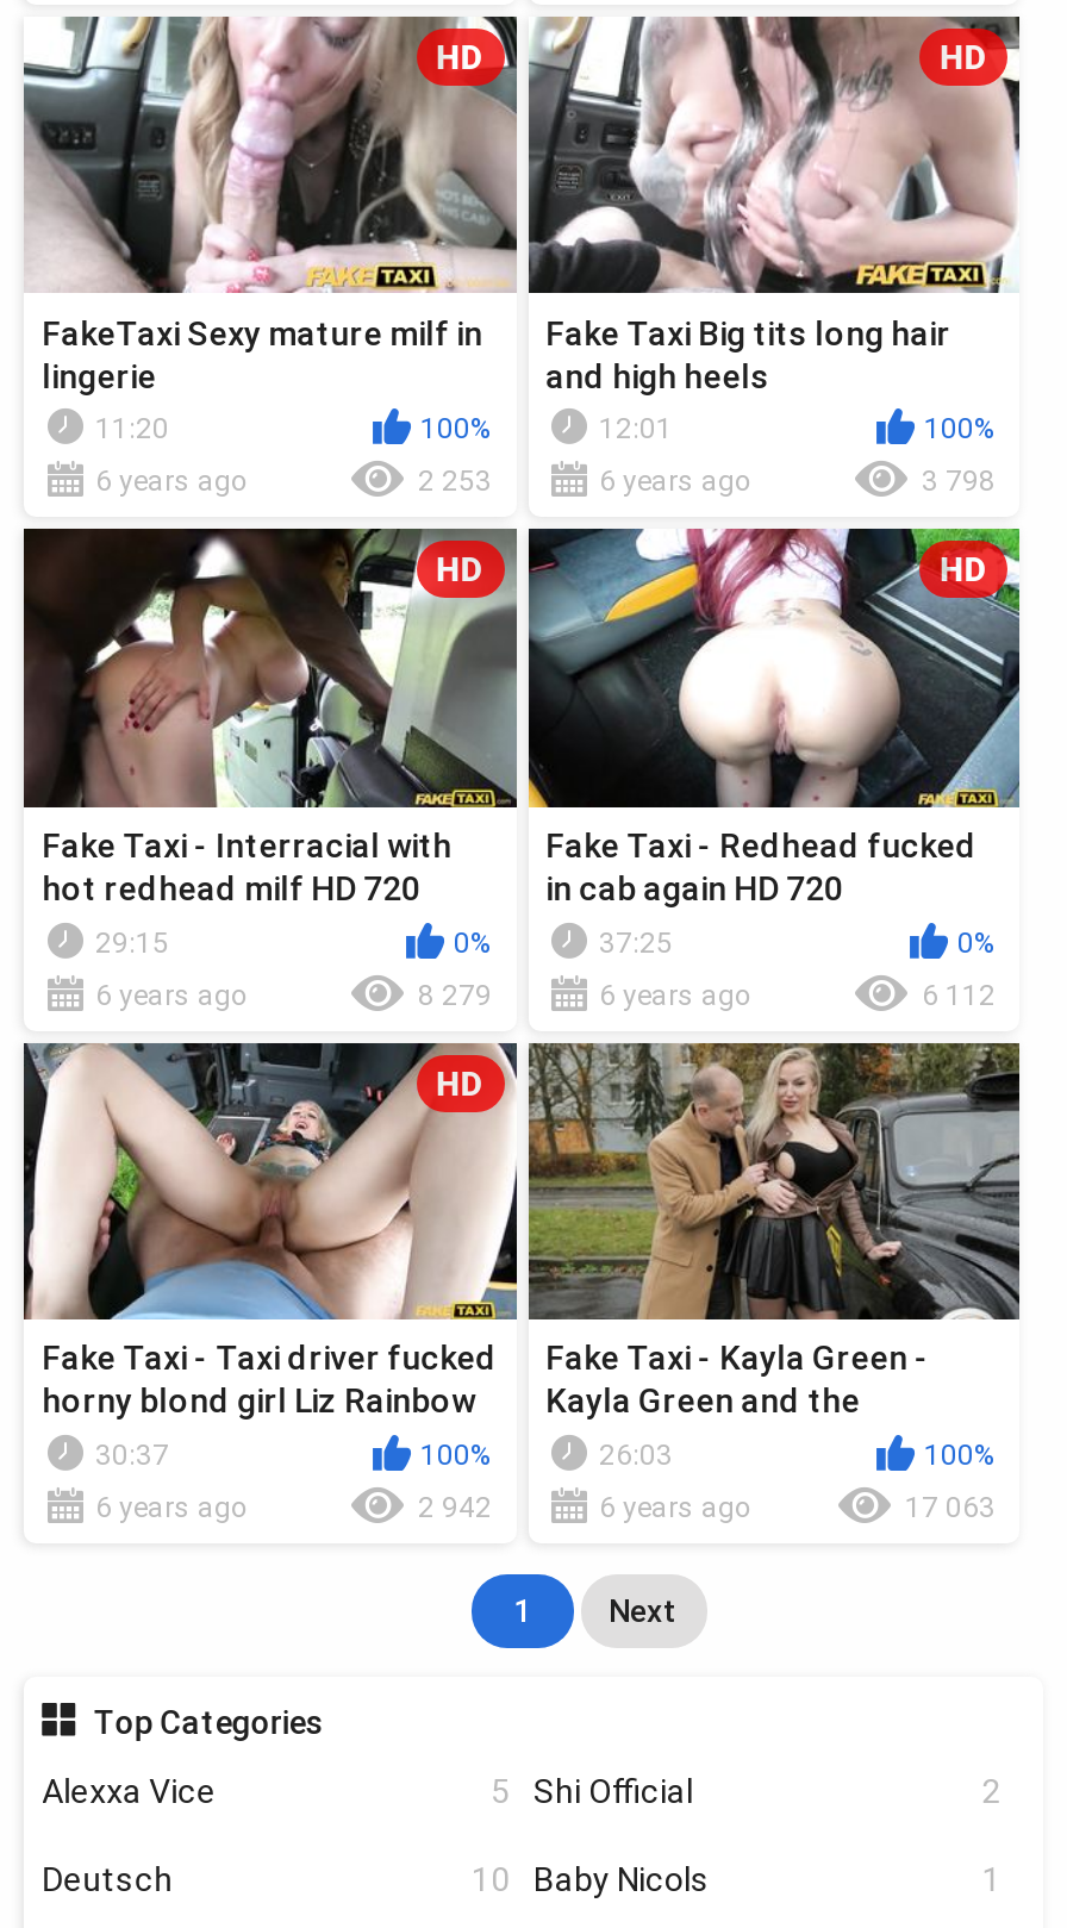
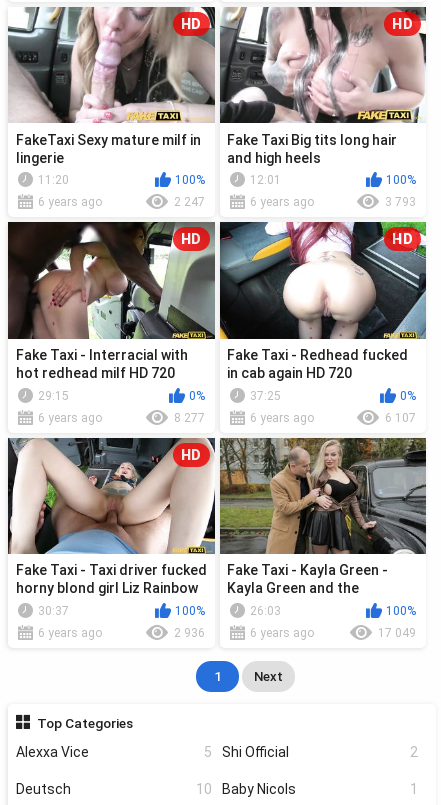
[418,465,492,498] 2 253 -> [173,195,204,209] 2 247
[922,465,996,498] 3 798 -> [385,195,416,209] 3 793
[418,978,492,1011] 8 279 -> [173,410,204,424] 8 277
[922,978,996,1011] 6 112 -> [385,410,416,424] 6 107
[418,1490,492,1524] 2 942 -> [173,626,204,640] 2 936
[905,1490,996,1524] 17 063 -> [378,626,416,640] 17 049

